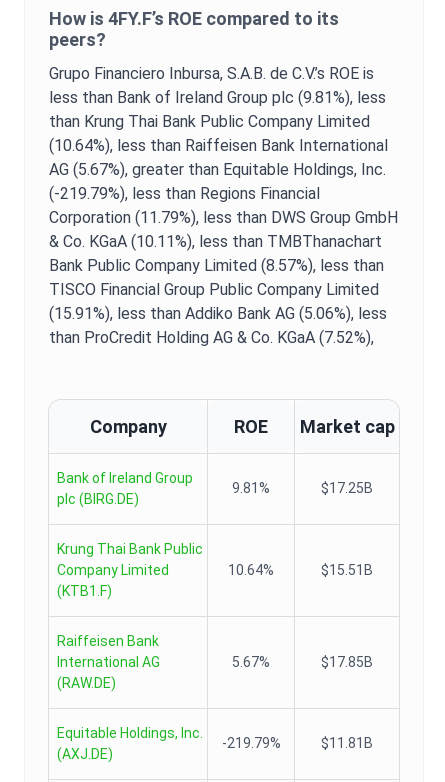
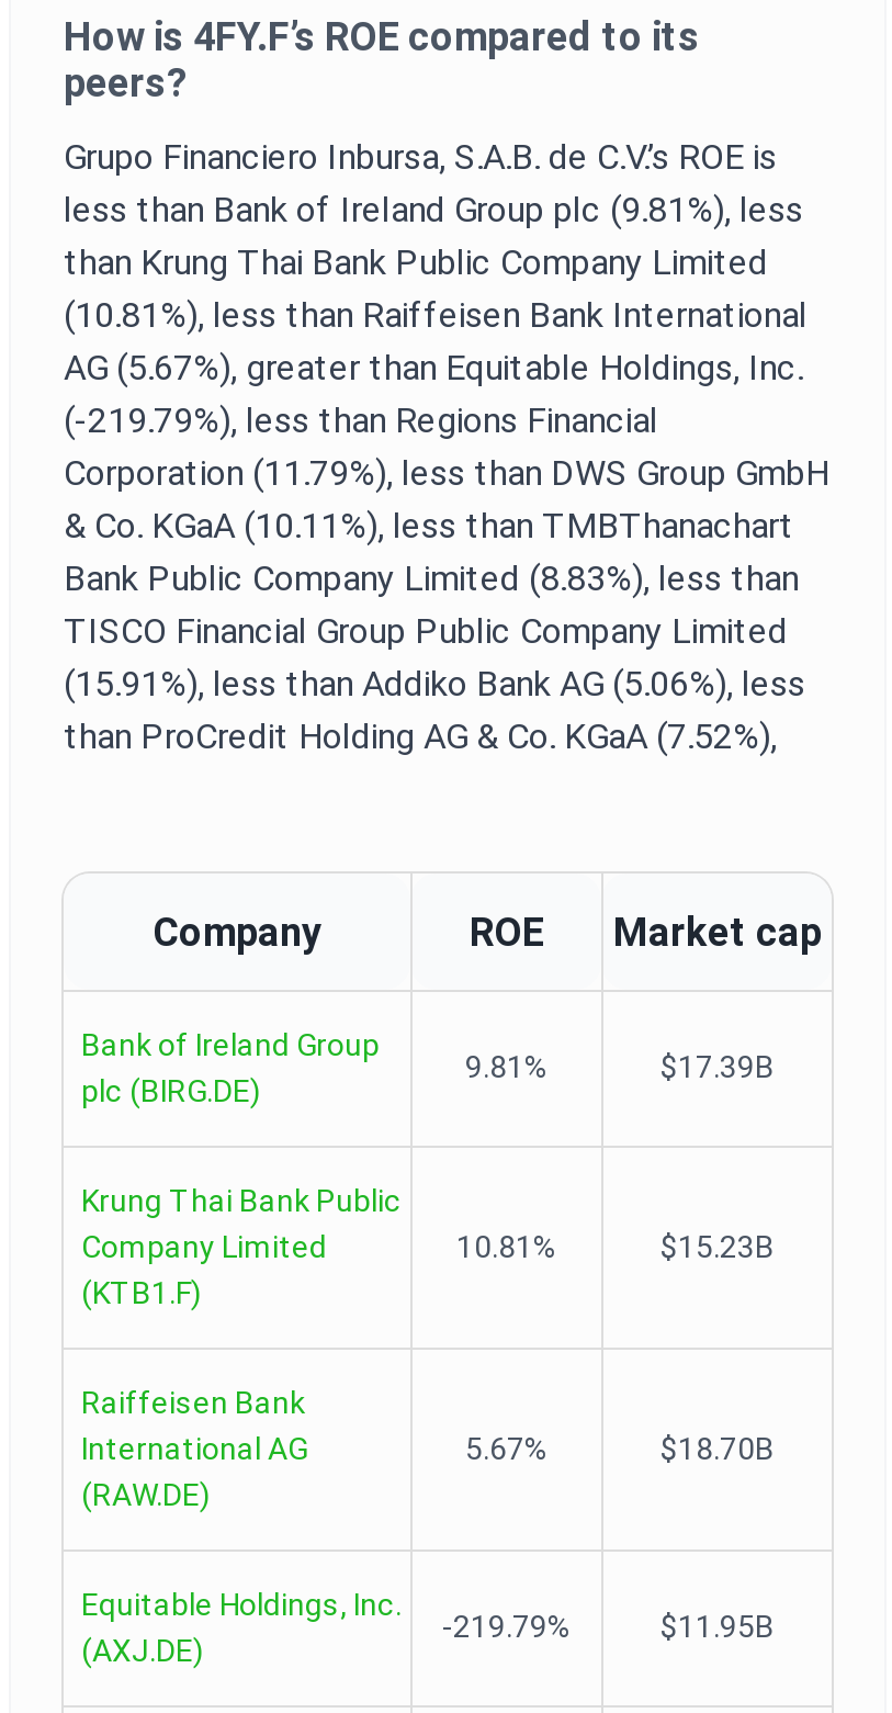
[49,136,388,155] (10.64%), less than Raiffeisen Bank International -> [64,294,808,336] (10.81%), less than Raiffeisen Bank International
[49,256,384,275] Bank Public Company Limited (8.57%), less than -> [64,557,799,599] Bank Public Company Limited (8.83%), less than
[321,480,373,496] $17.25B -> [660,1049,775,1084] $17.39B
[228,562,373,578] 10.64% | $15.51B -> [456,1229,775,1264] 10.81% | $15.23B
[321,654,373,670] $17.85B -> [660,1431,775,1466] $18.70B
[321,735,373,751] $11.81B -> [660,1609,775,1644] $11.95B

